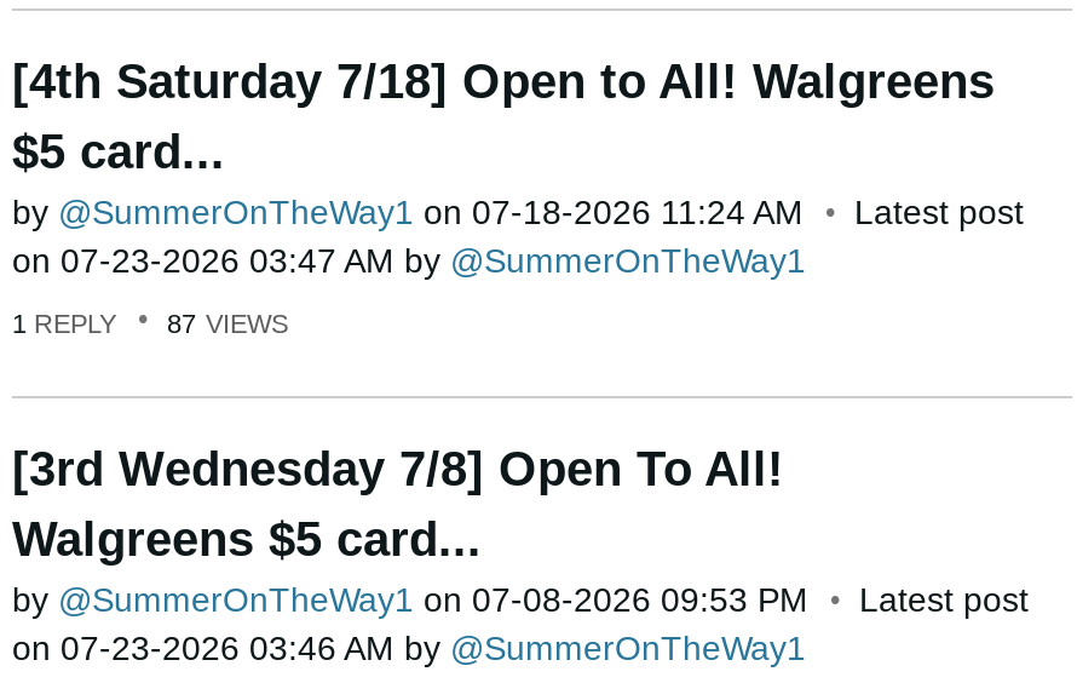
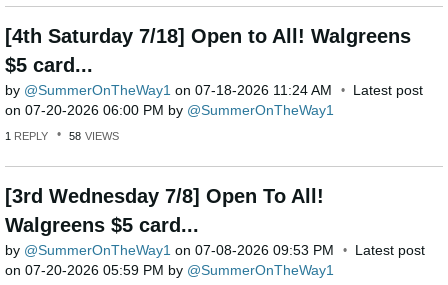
[12,241,806,280] on 07-23-2026 03:47 AM by SummerOnTheWay1 -> [5,102,334,118] on 07-20-2026 06:00 PM by SummerOnTheWay1
[12,308,288,337] 1 REPLY 87 VIEWS -> [5,130,119,142] 1 REPLY 58 VIEWS
[12,628,806,667] on 07-23-2026 03:46 AM by SummerOnTheWay1 -> [5,262,334,278] on 07-20-2026 05:59 PM by SummerOnTheWay1

